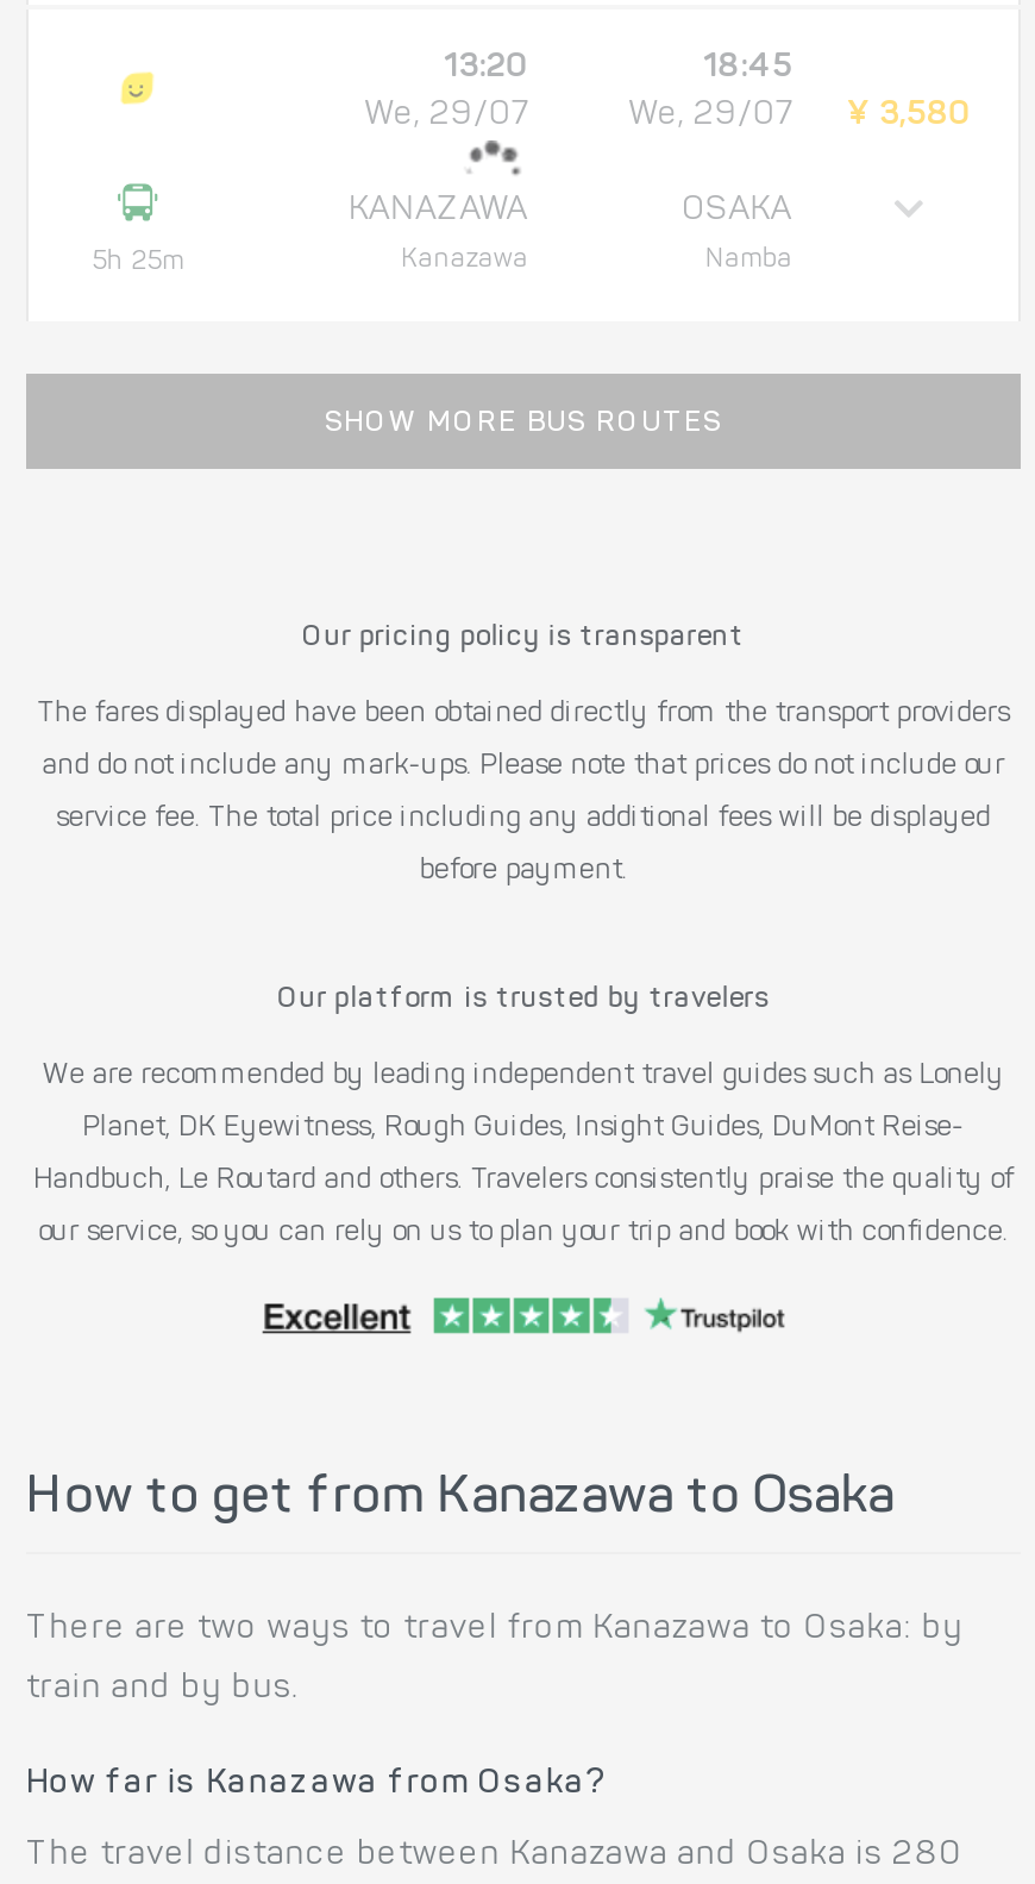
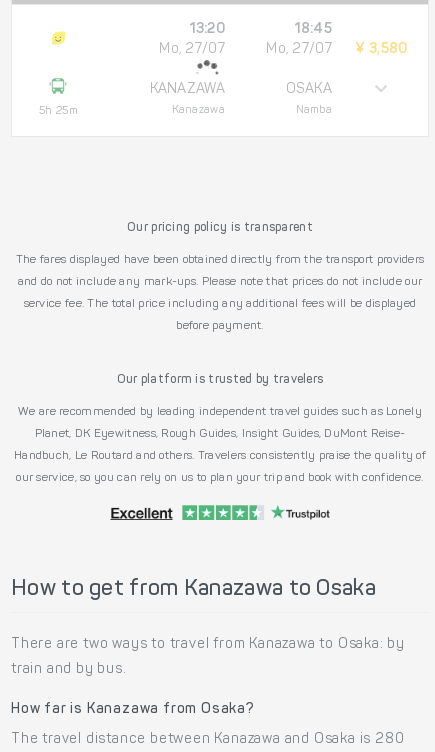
[365,99,528,132] We, 29/07 -> [159,43,225,57] Mo, 27/07
[629,99,792,132] We, 29/07 -> [266,43,332,57] Mo, 27/07
[325,408,722,437] SHOW MORE BUS ROUTES -> none

